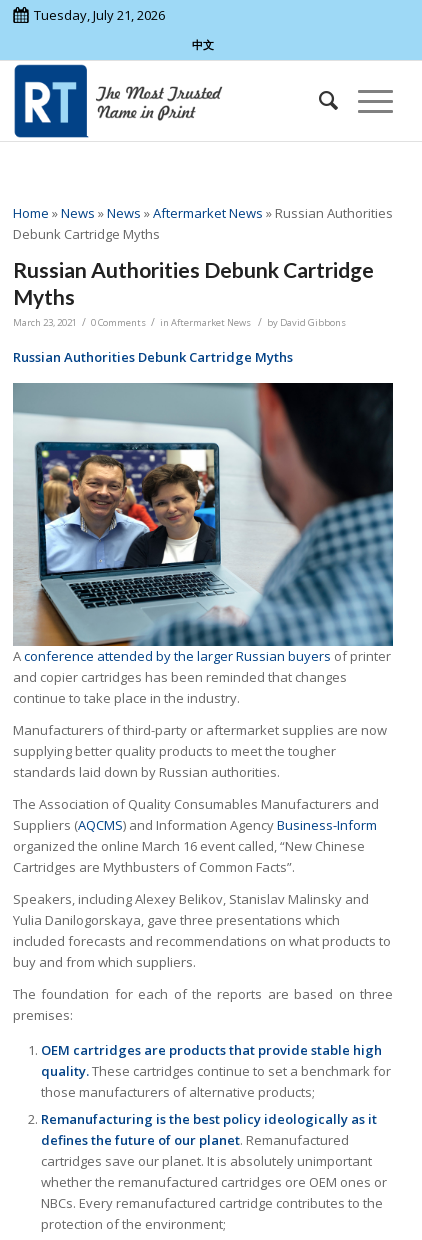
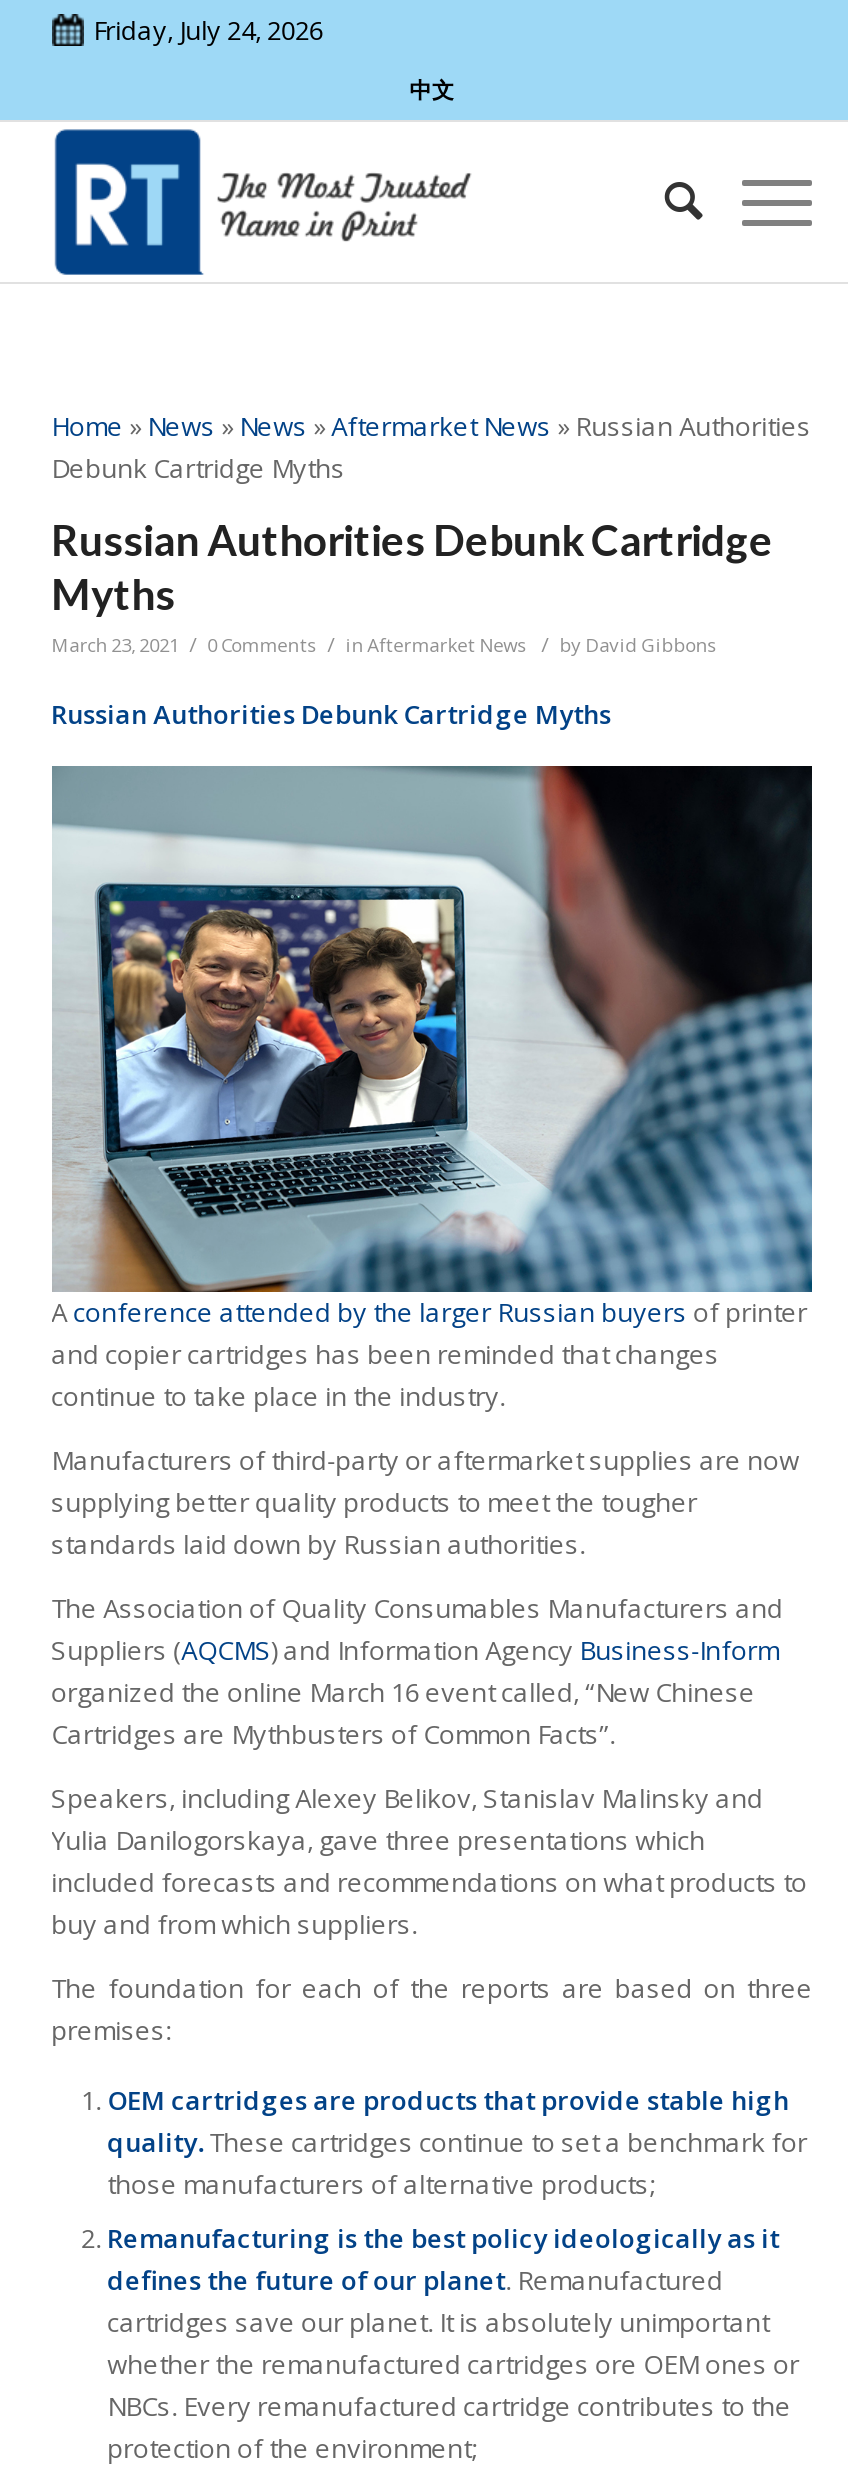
[34,6,165,24] Tuesday, July 21, 2026 -> [93,12,323,48] Friday, July 24, 2026

